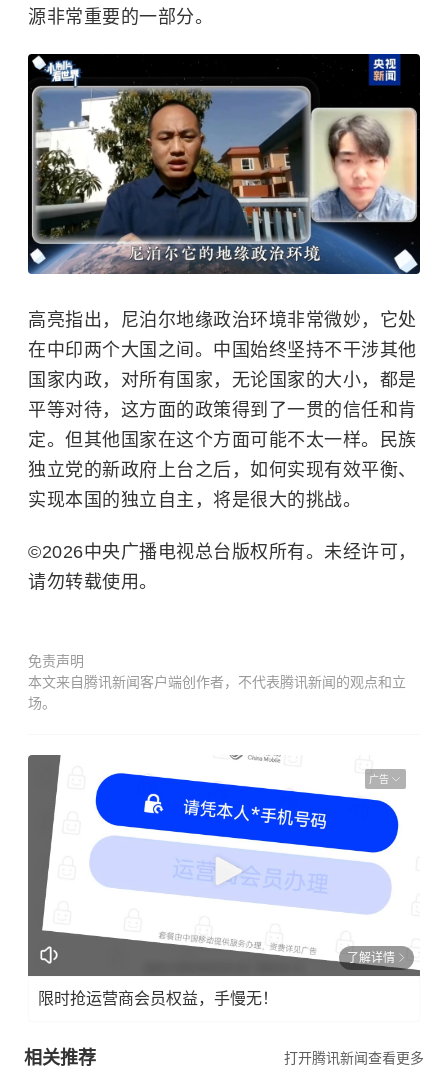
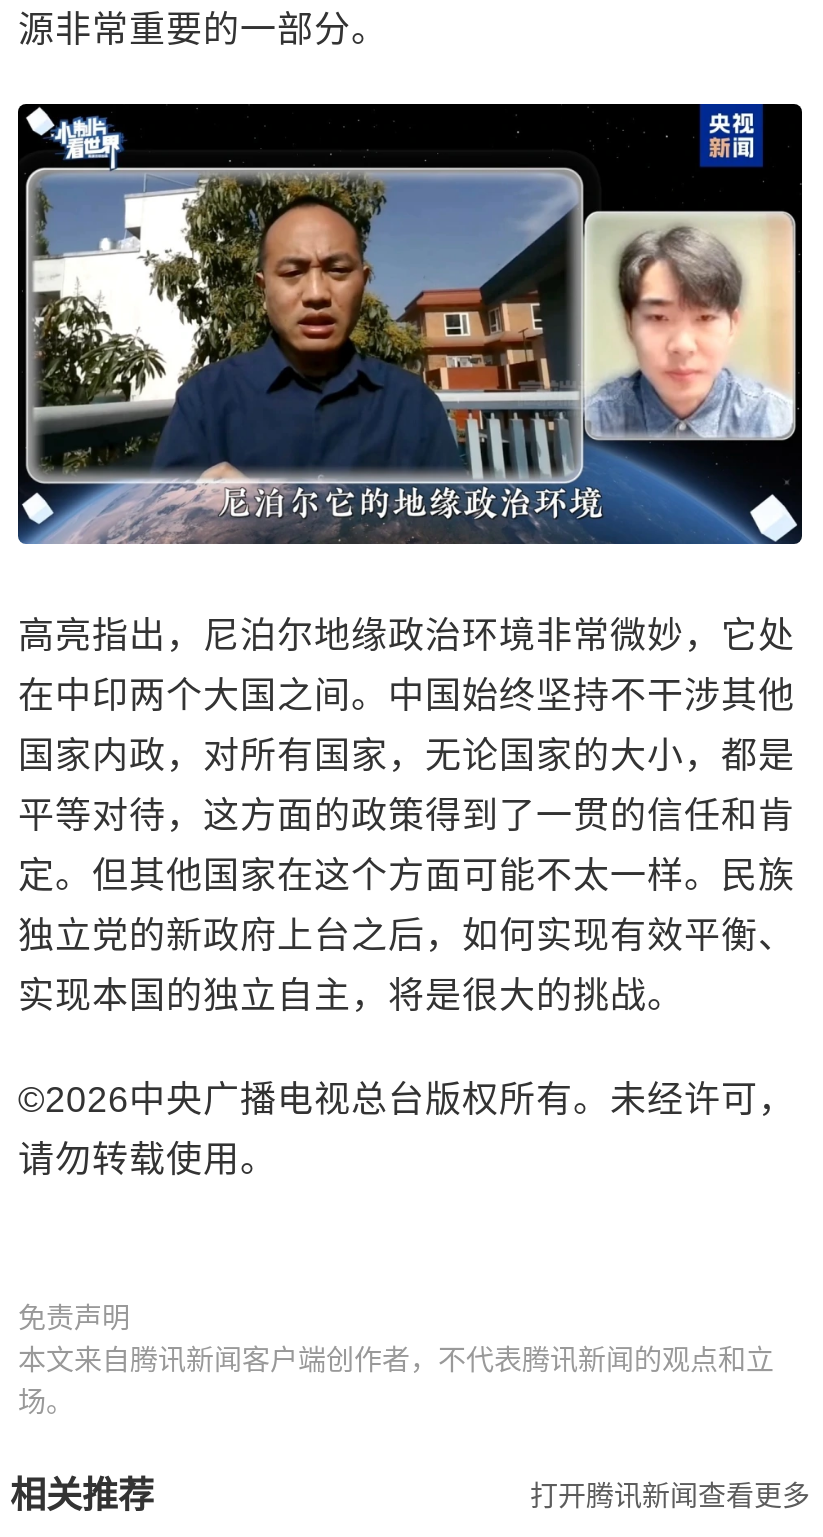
[27,755,421,977] [image] | 广告 -> none
[38,950,395,1006] 了解详情 | 限时抢运营商会员权益，手慢无！ -> none

